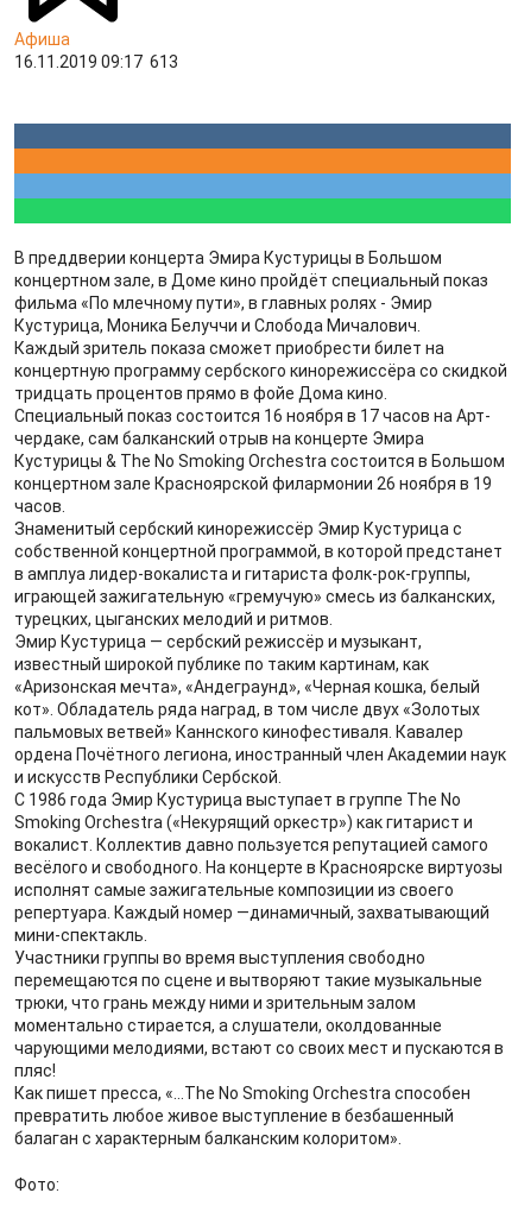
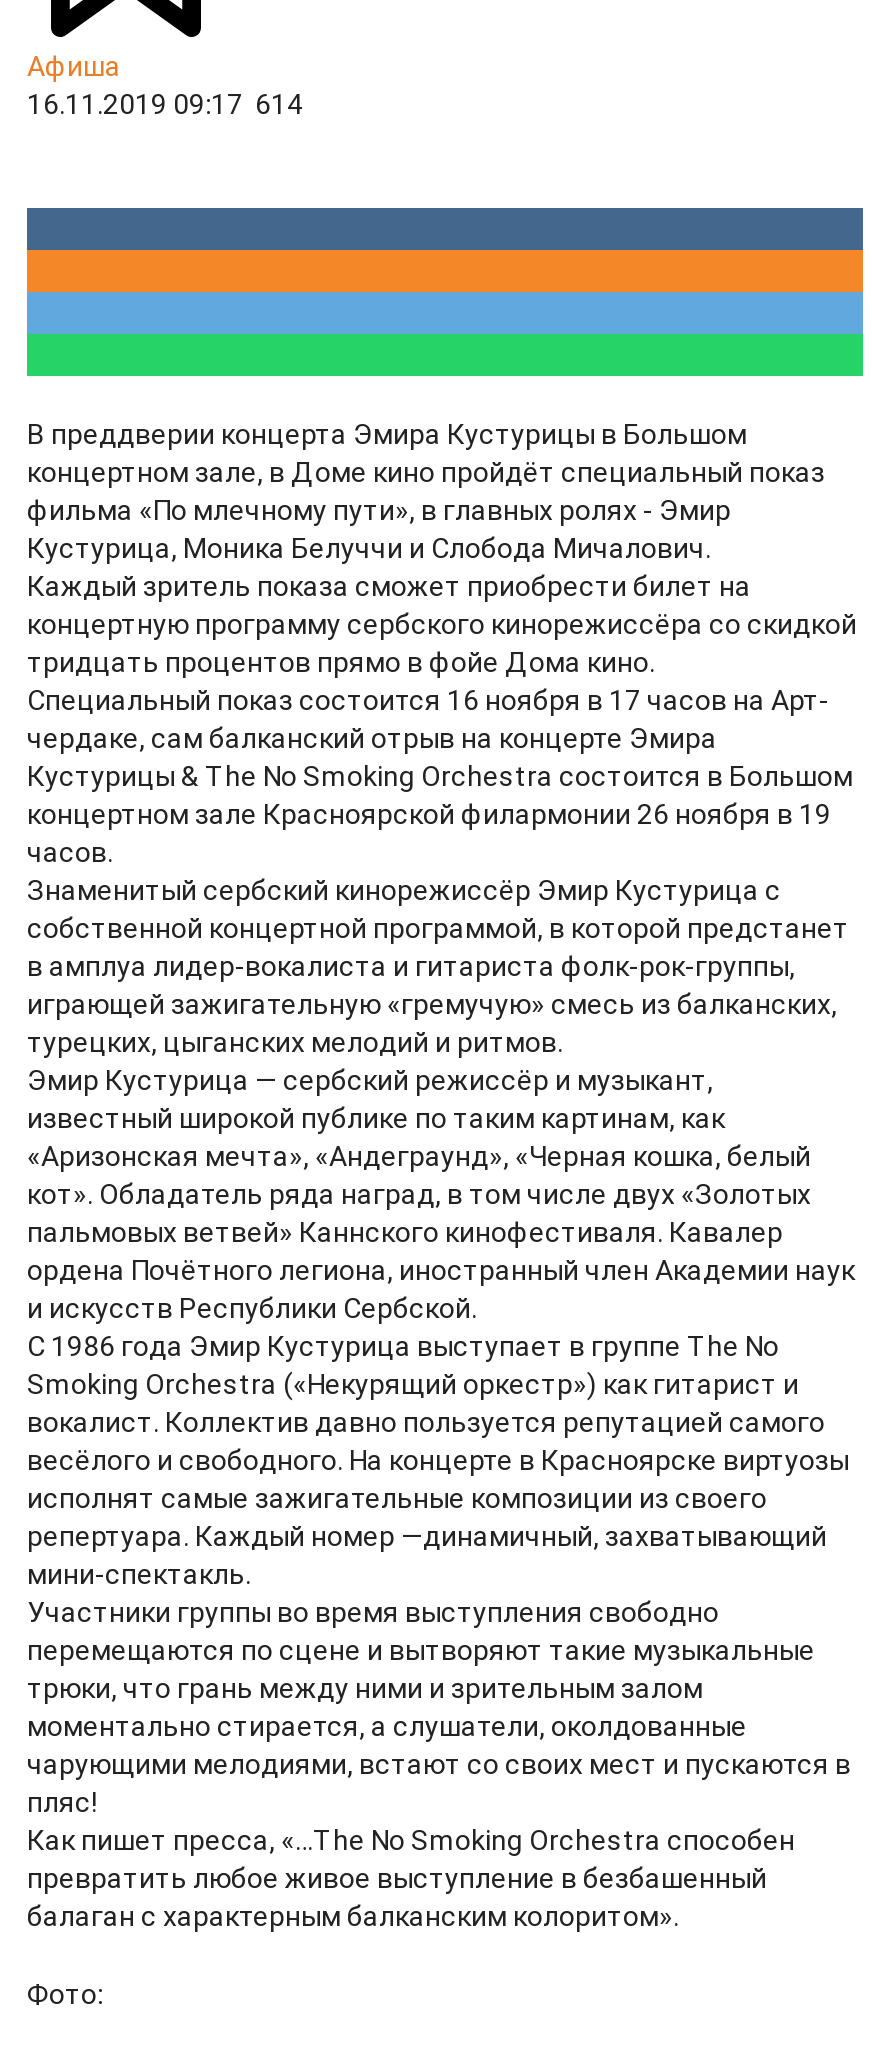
[14,52,178,71] 16.11.2019 09:17 613 -> [27,88,303,120] 16.11.2019 09:17 614

